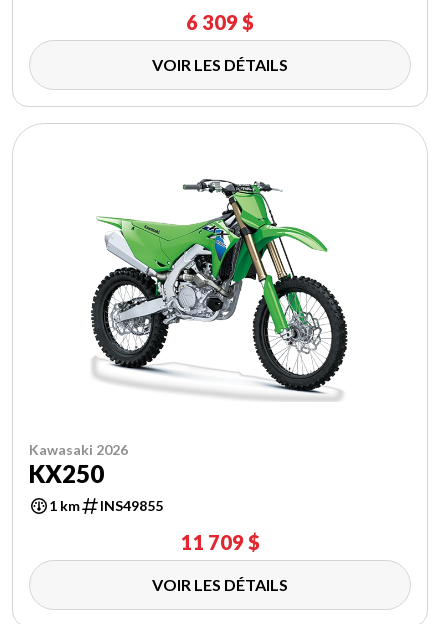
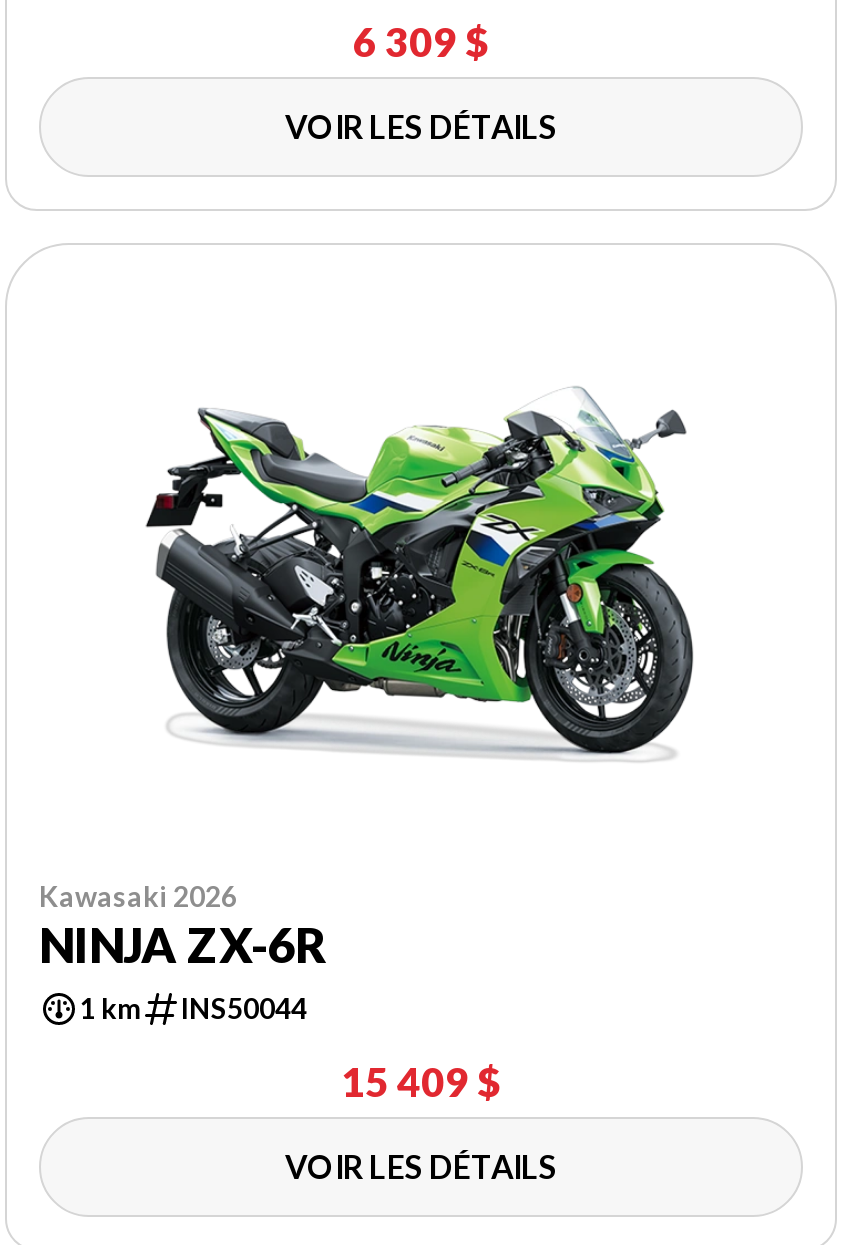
[83,178,356,401] [image] -> [145,355,695,797] [image]
[29,459,104,488] KX250 -> [39,916,327,974] NINJA ZX-6R
[49,497,163,514] 1 km INS49855 -> [79,992,307,1026] 1 km INS50044
[180,530,260,554] 11 709 $ -> [341,1058,501,1106] 15 409 $

